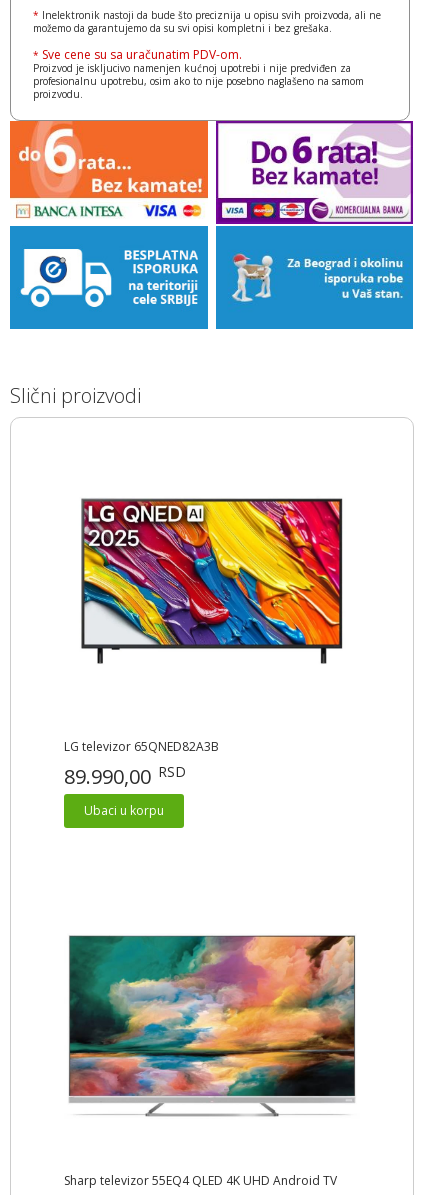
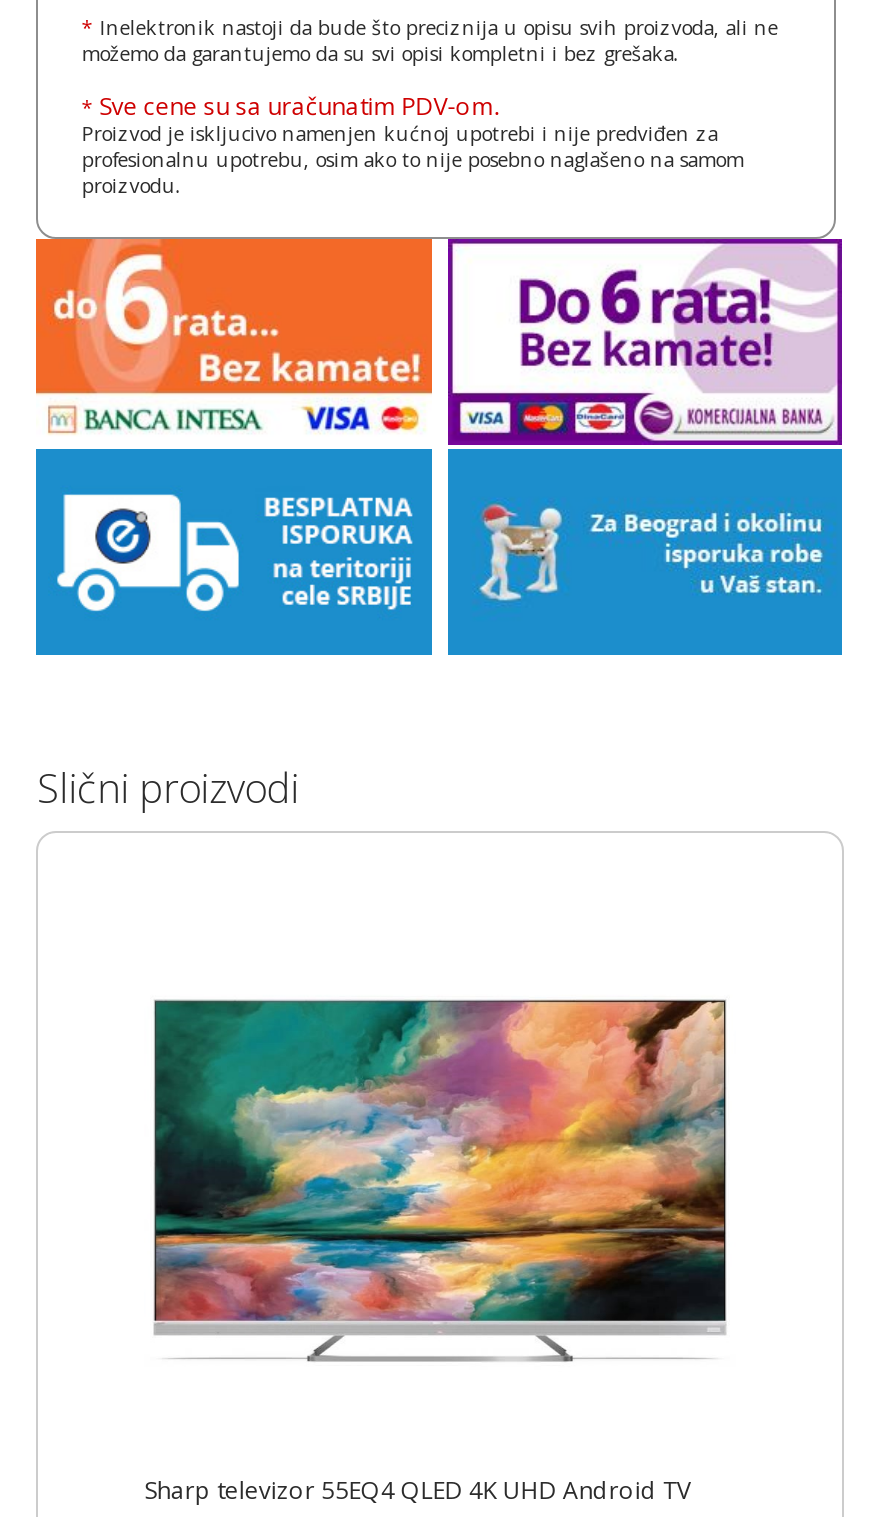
[69,498,355,682] [image] -> none
[64,738,219,819] LG televizor 65QNED82A3B | 89.990,00 RSD | Ubaci u korpu -> none

